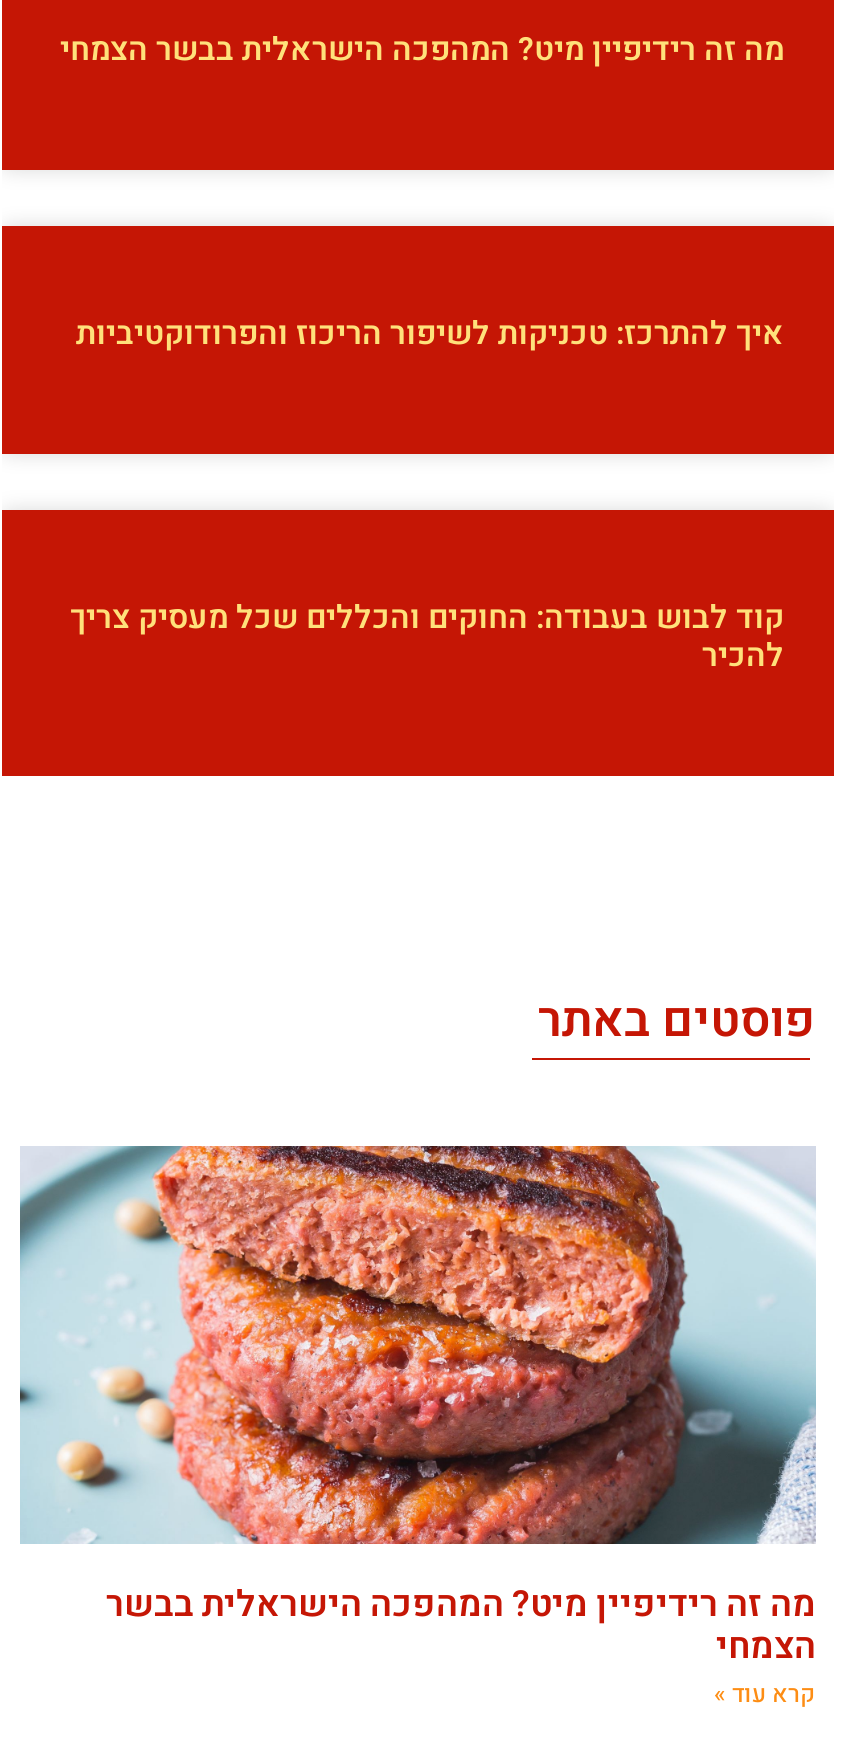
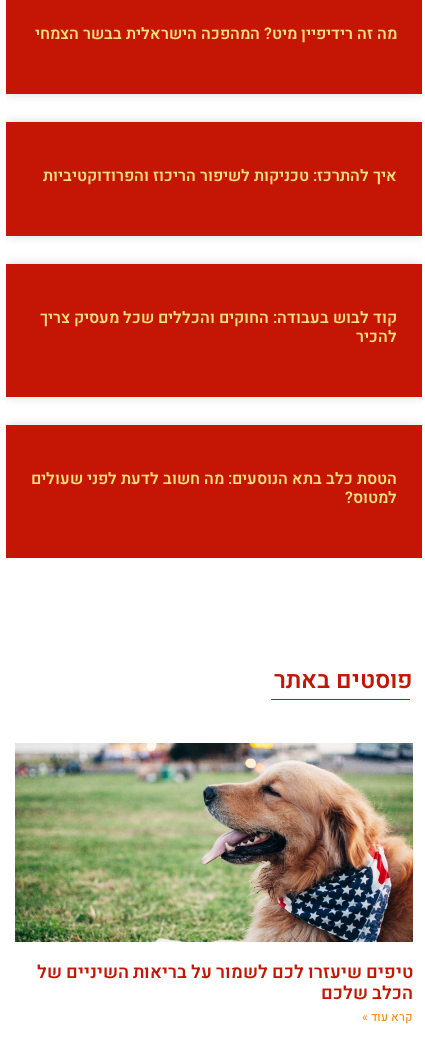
none -> [31,467,397,510] הטסת כלב בתא הנוסעים: מה חשוב לדעת לפני שעולים | למטוס?
[20,1144,816,1673] [image] | מה זה רידיפיין מיט? המהפכה הישראלית בבשר | הצמחי -> [14,742,414,1007] [image] | טיפים שיעזרו לכם לשמור על בריאות השיניים של | הכלב שלכם

